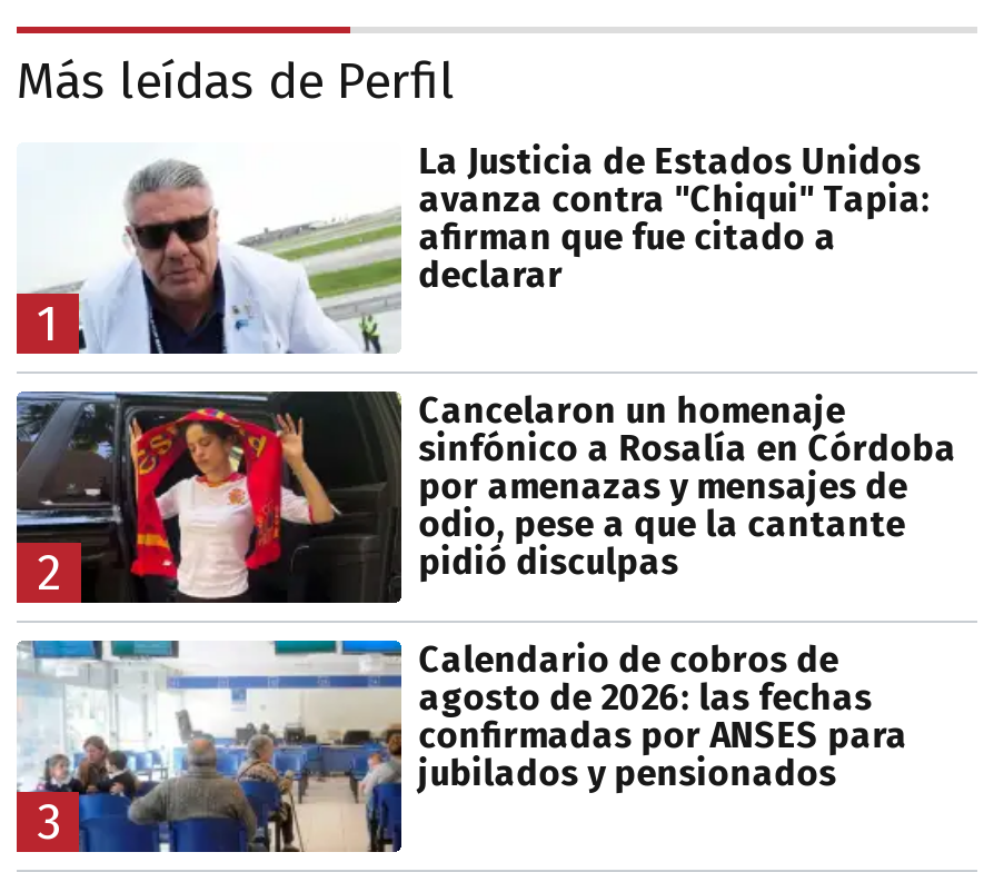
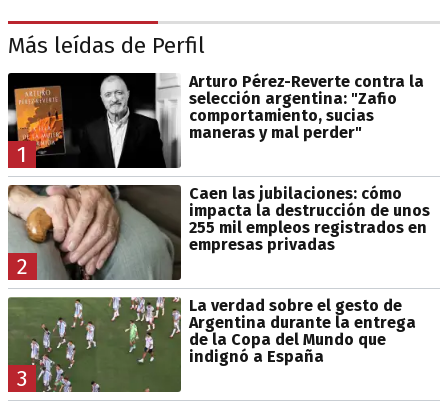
[17,140,930,356] [image] | La Justicia de Estados Unidos | avanza contra "Chiqui" Tapia: | afirman que fue citado a | declarar -> [7,72,424,169] [image] | Arturo Pérez-Reverte contra la | selección argentina: "Zafio | comportamiento, sucias | maneras y mal perder"
[14,389,957,605] [image] | Cancelaron un homenaje | sinfónico a Rosalía en Córdoba | por amenazas y mensajes de | odio, pese a que la cantante | pidió disculpas -> [7,184,430,280] [image] | Caen las jubilaciones: cómo | impacta la destrucción de unos | 255 mil empleos registrados en | empresas privadas
[17,638,908,852] [image] | Calendario de cobros de | agosto de 2026: las fechas | confirmadas por ANSES para | jubilados y pensionados -> [7,296,416,393] [image] | La verdad sobre el gesto de | Argentina durante la entrega | de la Copa del Mundo que | indignó a España

